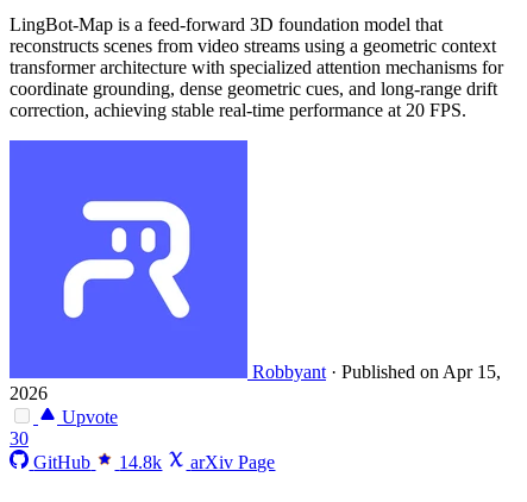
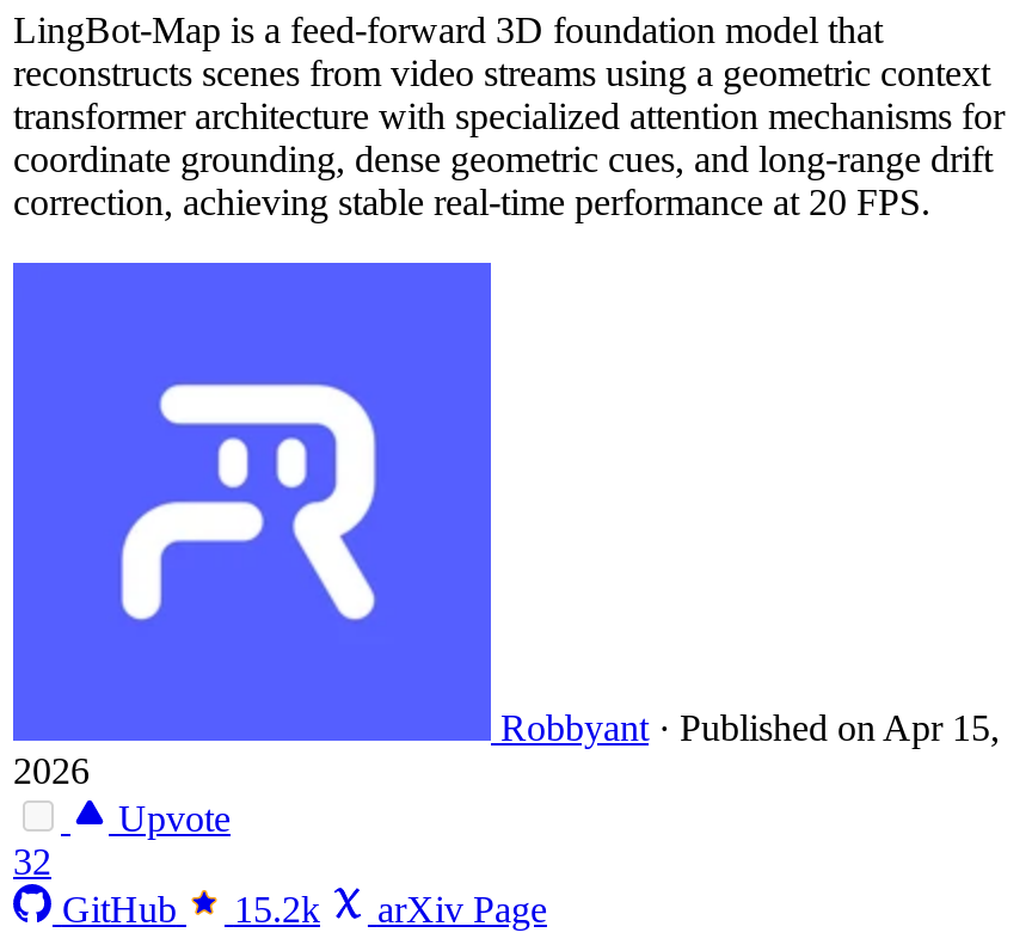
[10,428,29,448] 30 -> [13,842,51,883] 32
[34,451,275,472] GitHub 14.8k arXiv Page -> [62,890,547,931] GitHub 15.2k arXiv Page

